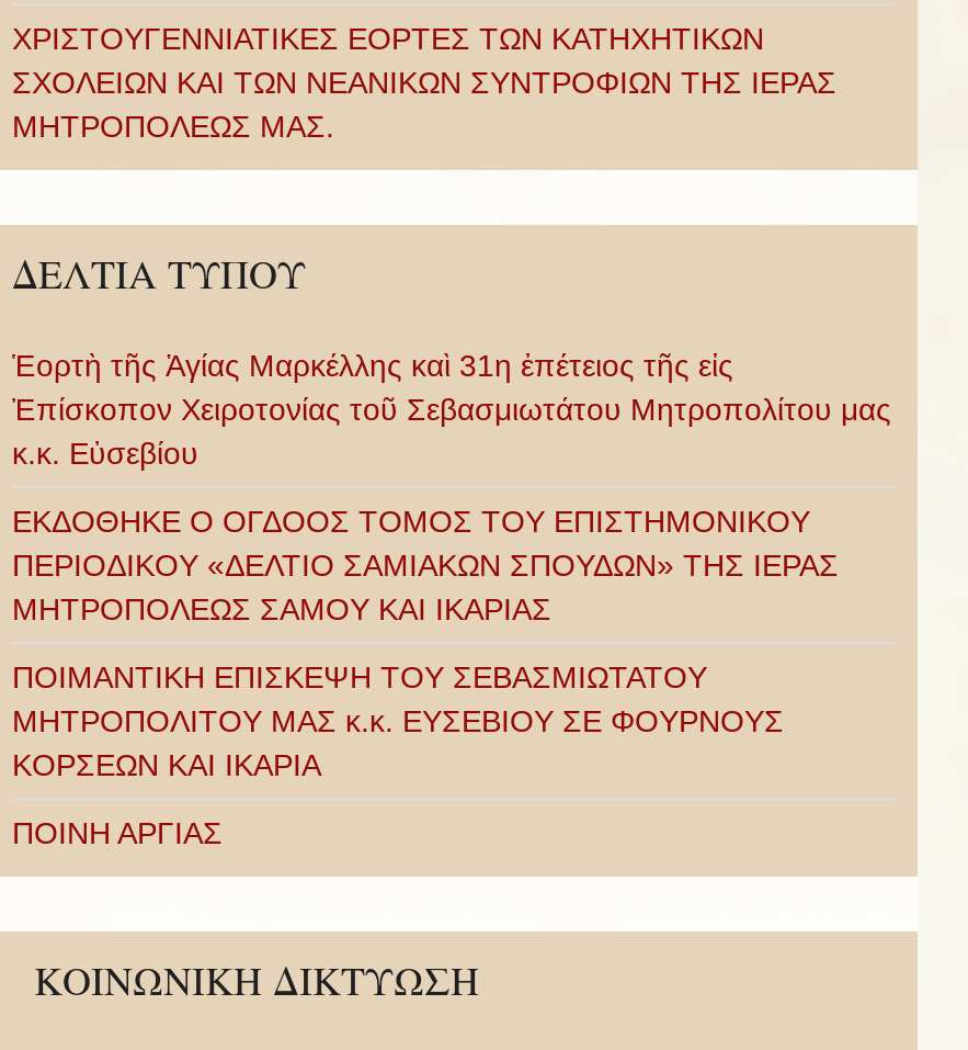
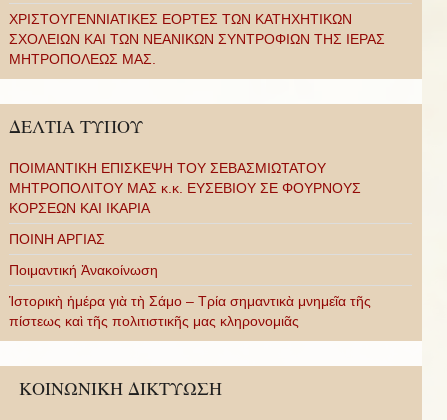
[12,348,891,626] Ἑορτὴ τῆς Ἁγίας Μαρκέλλης καὶ 31η ἐπέτειος τῆς εἰς | Ἐπίσκοπον Χειροτονίας τοῦ Σεβασμιωτάτου Μητροπολίτου μας | κ.κ. Εὐσεβίου | ΕΚΔΟΘΗΚΕ Ο ΟΓΔΟΟΣ ΤΟΜΟΣ ΤΟΥ ΕΠΙΣΤΗΜΟΝΙΚΟΥ | ΠΕΡΙΟΔΙΚΟΥ «ΔΕΛΤΙΟ ΣΑΜΙΑΚΩΝ ΣΠΟΥΔΩΝ» ΤΗΣ ΙΕΡΑΣ | ΜΗΤΡΟΠΟΛΕΩΣ ΣΑΜΟΥ ΚΑΙ ΙΚΑΡΙΑΣ -> none
moved [12,659,784,850] -> [9,160,361,247]: ΠΟΙΜΑΝΤΙΚΗ ΕΠΙΣΚΕΨΗ ΤΟΥ ΣΕΒΑΣΜΙΩΤΑΤΟΥ | ΜΗΤΡΟΠΟΛΙΤΟΥ ΜΑΣ κ.κ. ΕΥΣΕΒΙΟΥ ΣΕ ΦΟΥΡΝΟΥΣ | ΚΟΡΣΕΩΝ ΚΑΙ ΙΚΑΡΙΑ | ΠΟΙΝΗ ΑΡΓΙΑΣ
none -> [9,262,371,329] Ποιμαντική Ἀνακοίνωση | Ἱστορικὴ ἡμέρα γιὰ τὴ Σάμο – Τρία σημαντικὰ μνημεῖα τῆς | πίστεως καὶ τῆς πολιτιστικῆς μας κληρονομιᾶς

